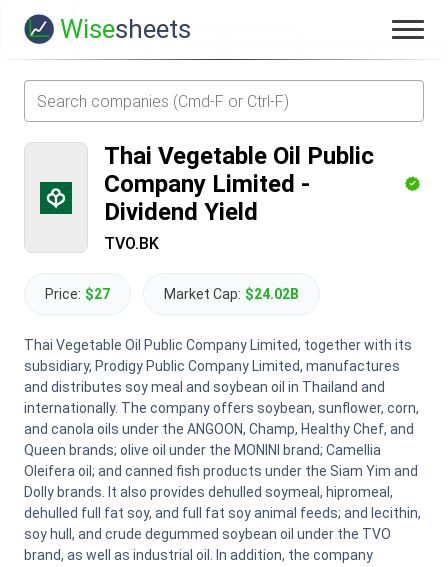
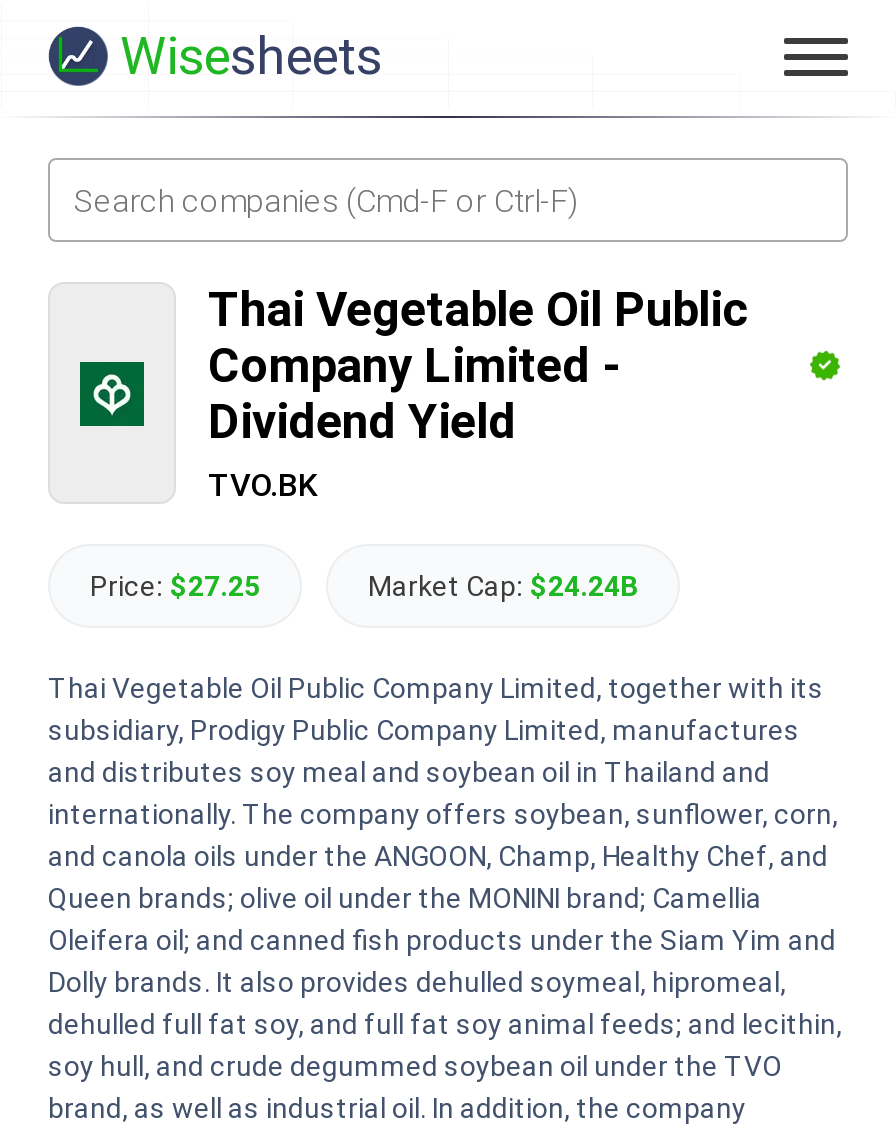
[45,286,110,302] Price: $27 -> [90,570,260,602] Price: $27.25
[164,286,299,302] Market Cap: $24.02B -> [368,570,638,602] Market Cap: $24.24B

